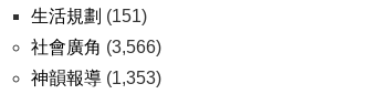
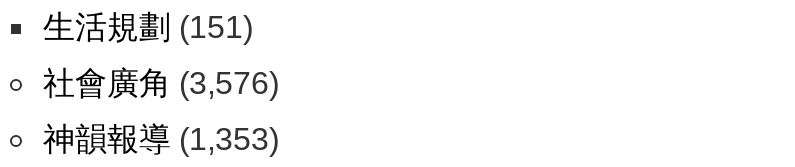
[31,38,161,56] 社會廣角(3,566) -> [43,66,279,100] 社會廣角(3,576)

